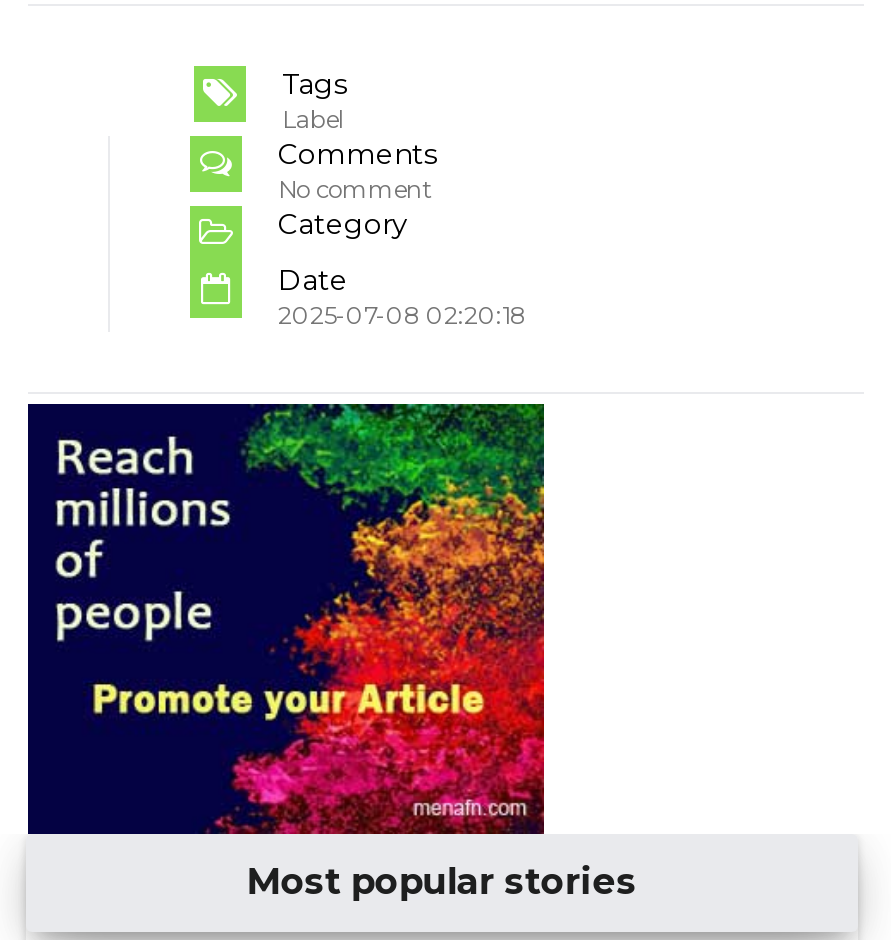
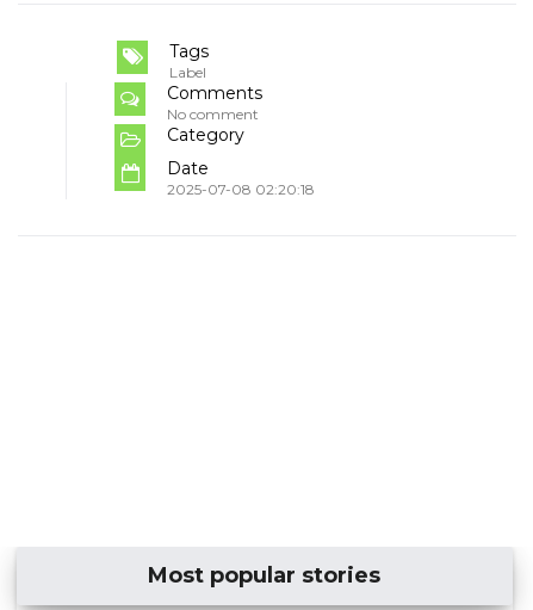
[26,402,546,836] [image] -> none

